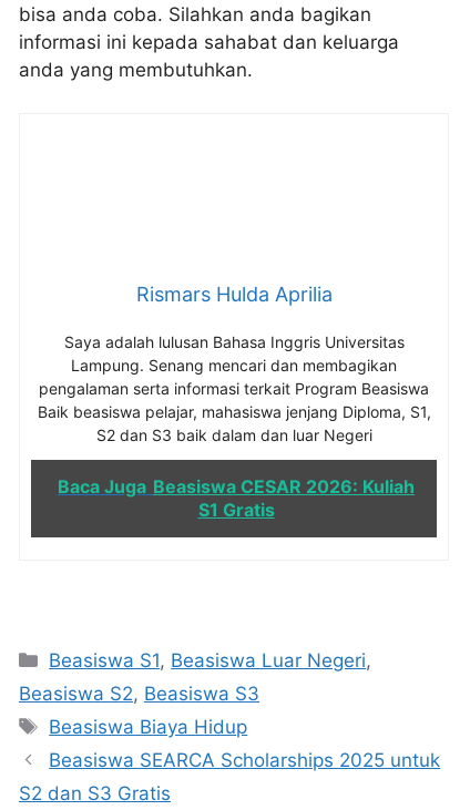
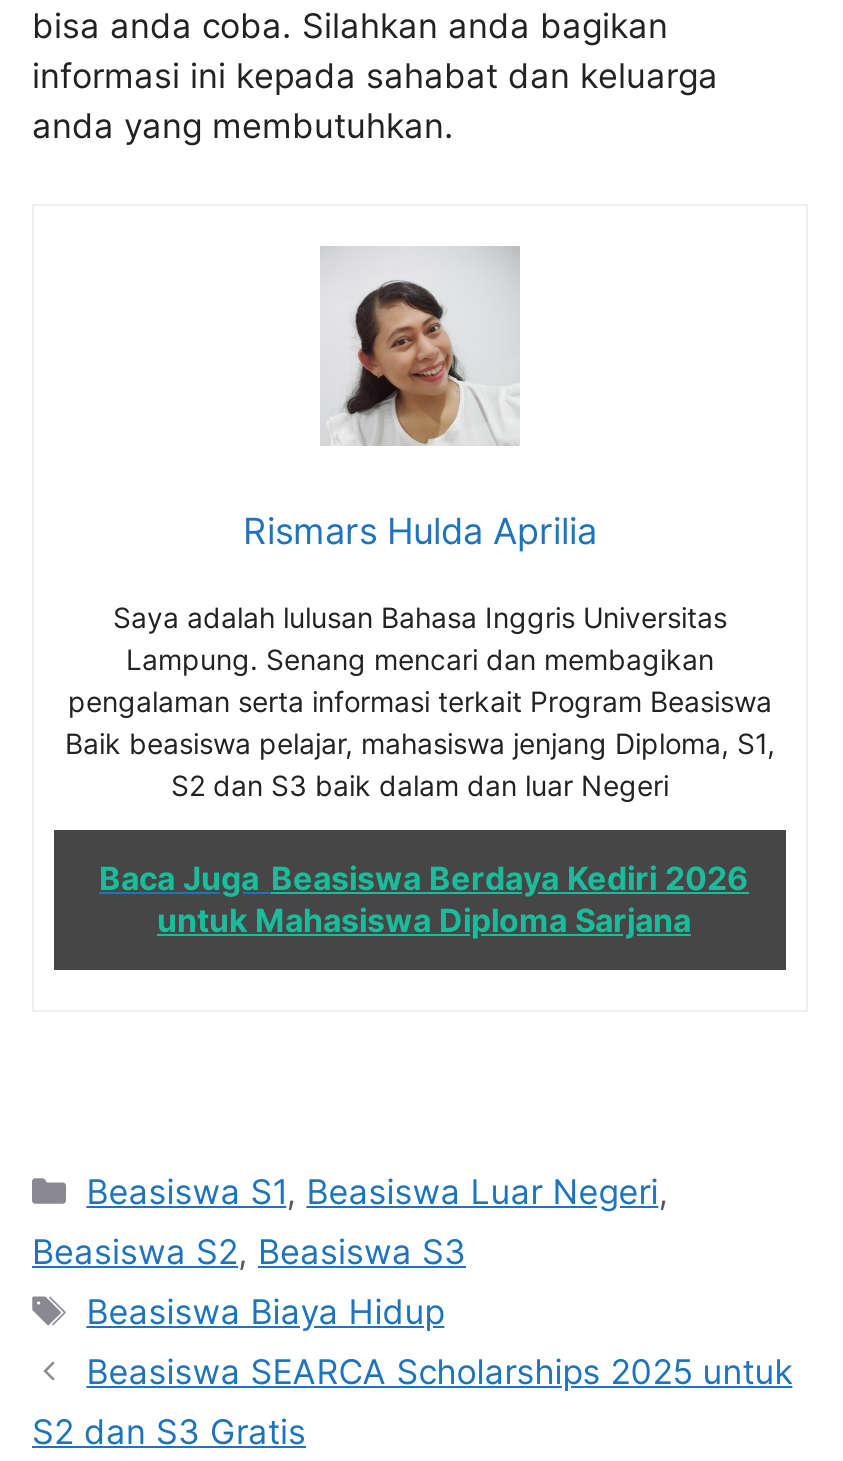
none -> [320,246,520,446] [image]
[58,475,415,520] Baca Juga Beasiswa CESAR 2026: Kuliah | S1 Gratis -> [99,857,749,939] Baca Juga Beasiswa Berdaya Kediri 2026 | untuk Mahasiswa Diploma Sarjana

